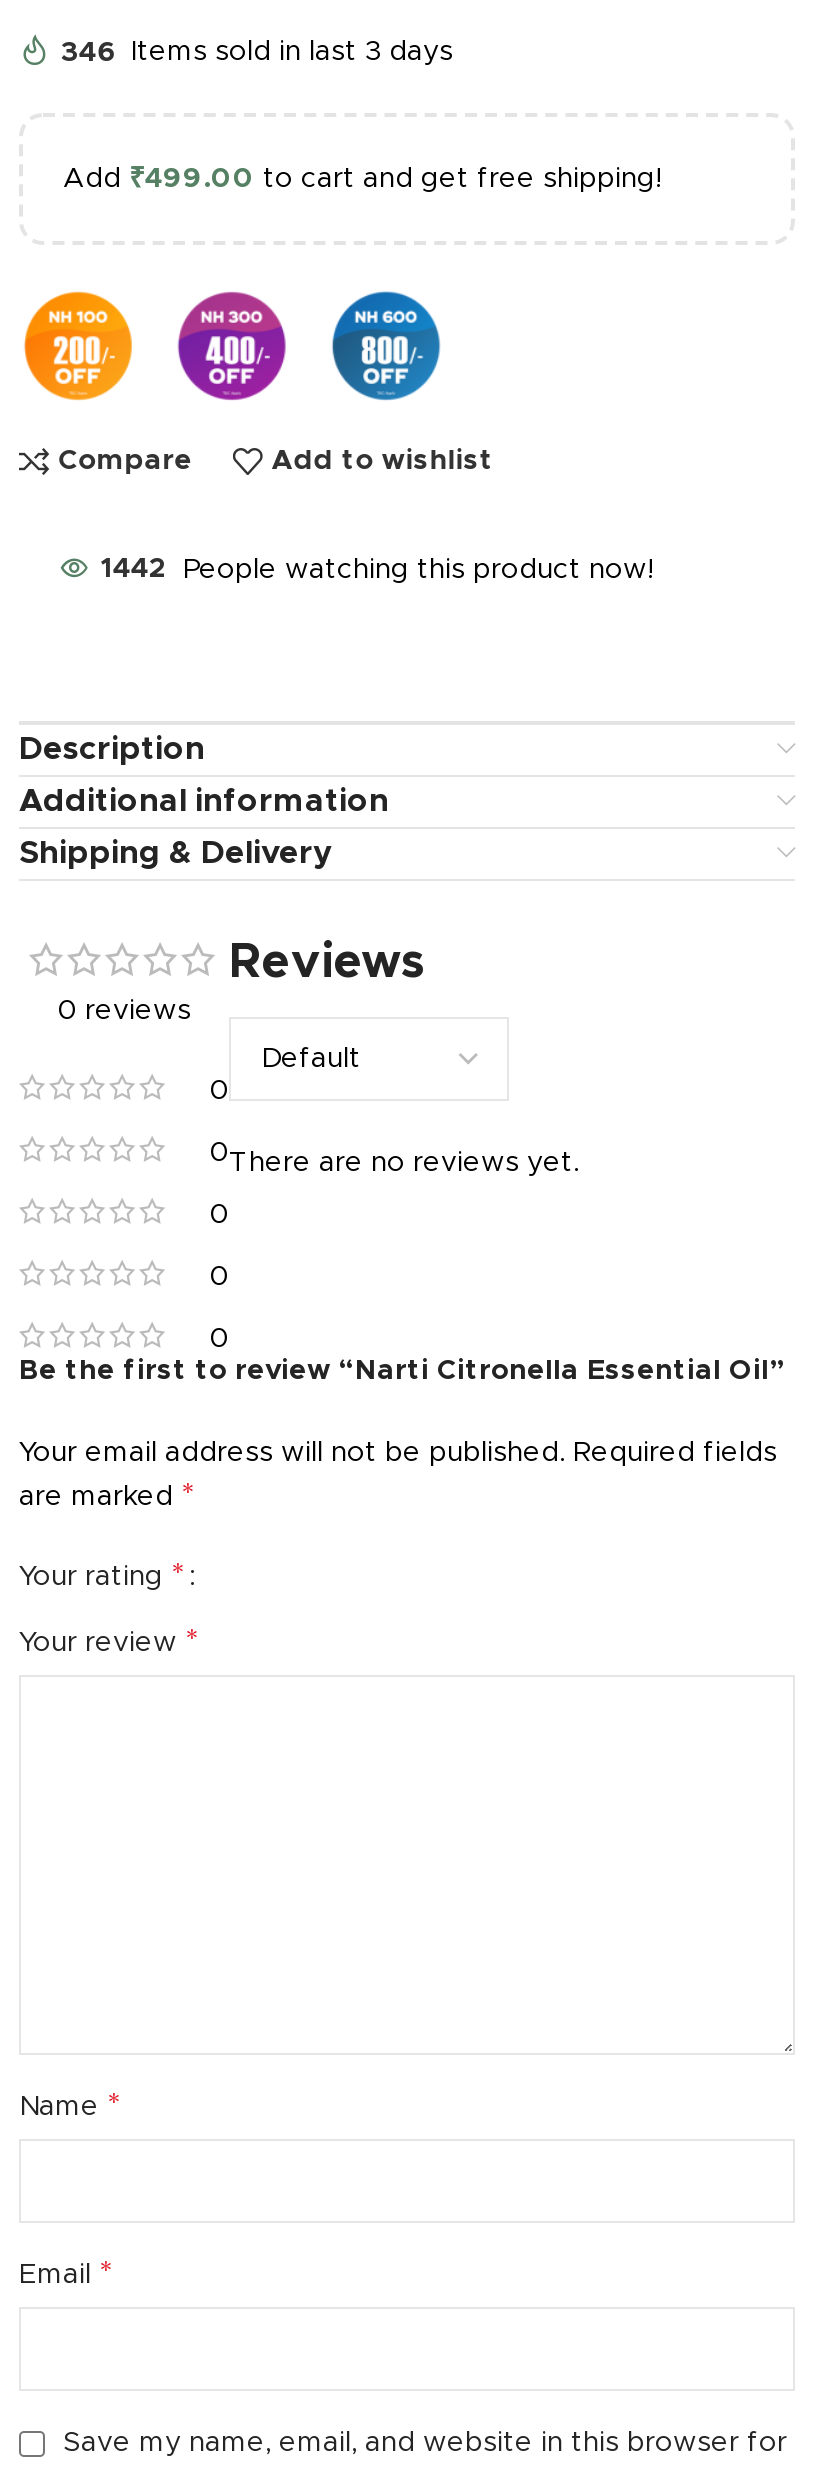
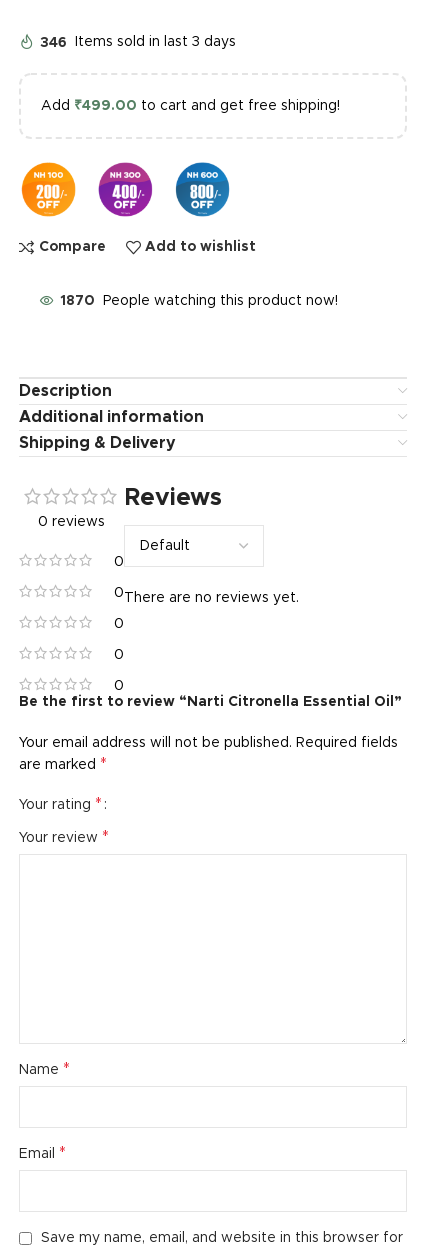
[101,555,653,583] 1442 People watching this product now! -> [60,294,338,308] 1870 People watching this product now!

